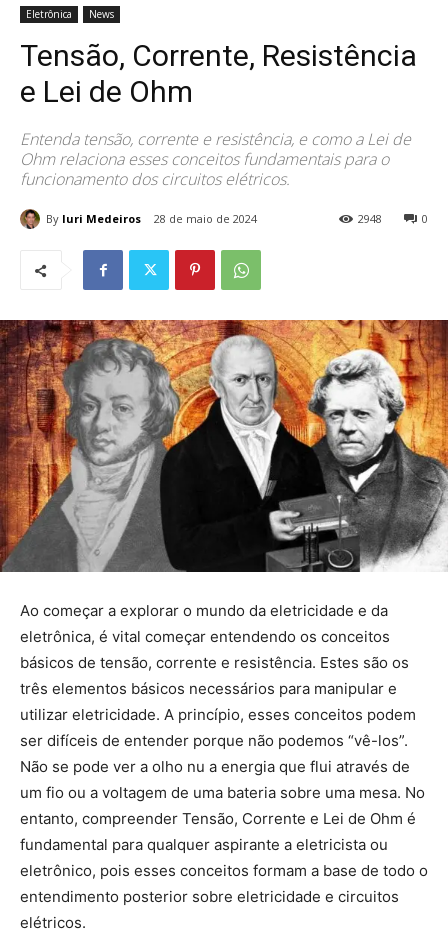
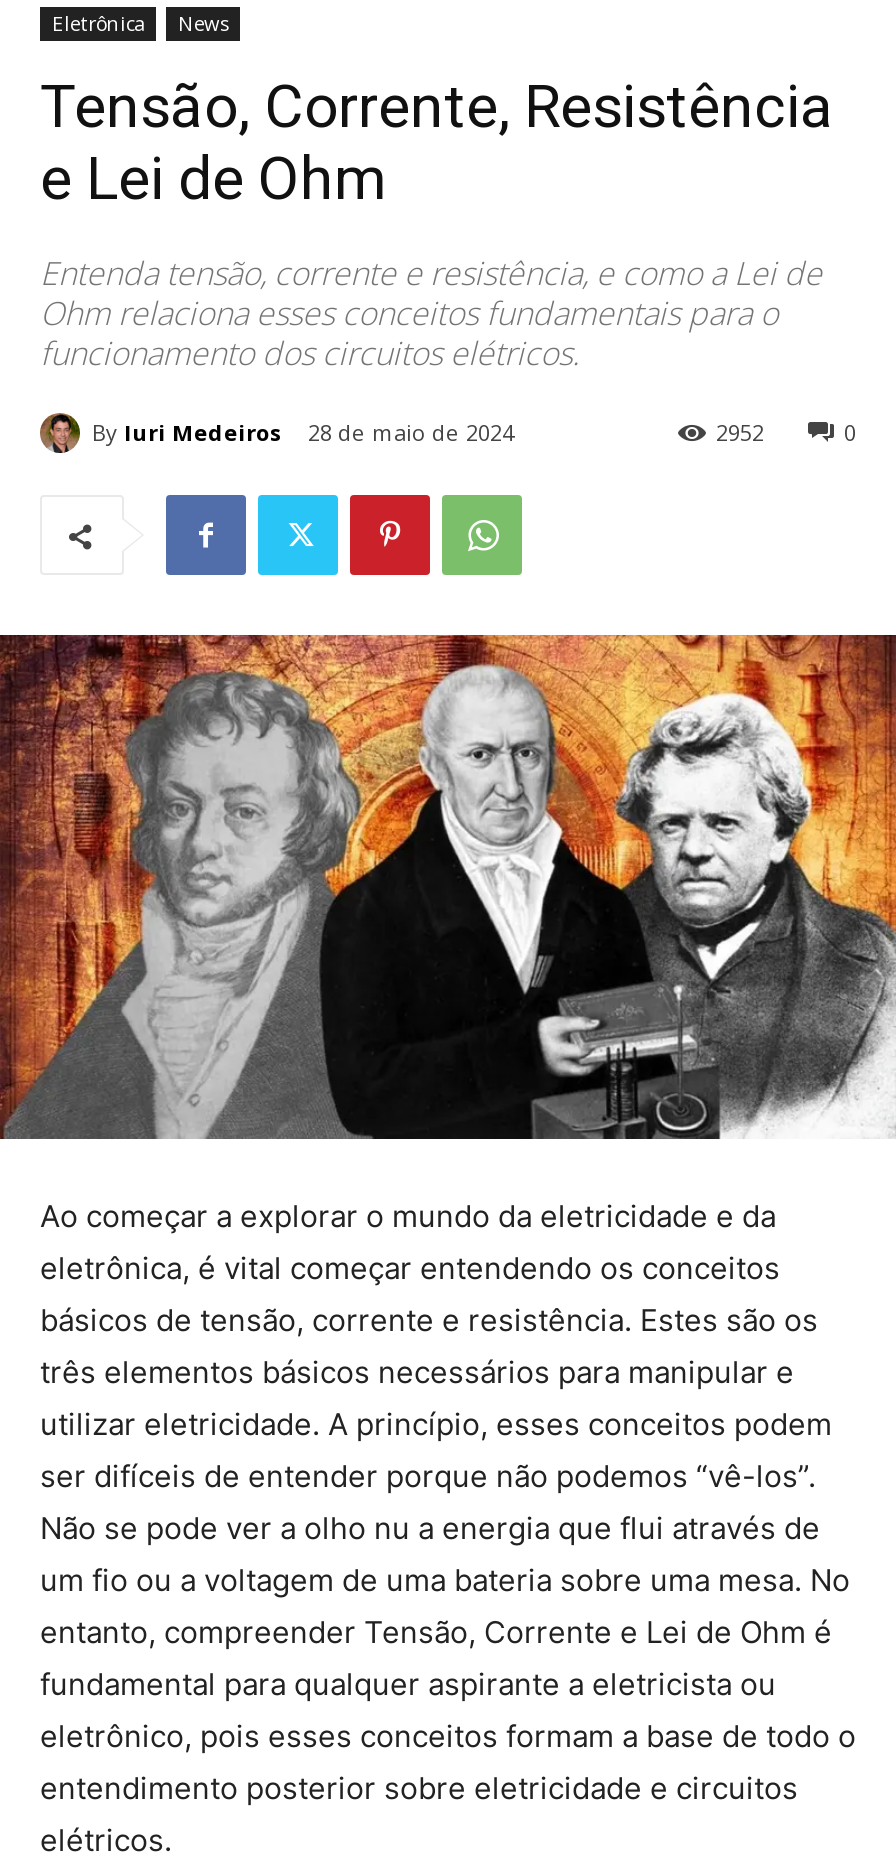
[358,211,382,226] 2948 -> [716,417,764,447] 2952

